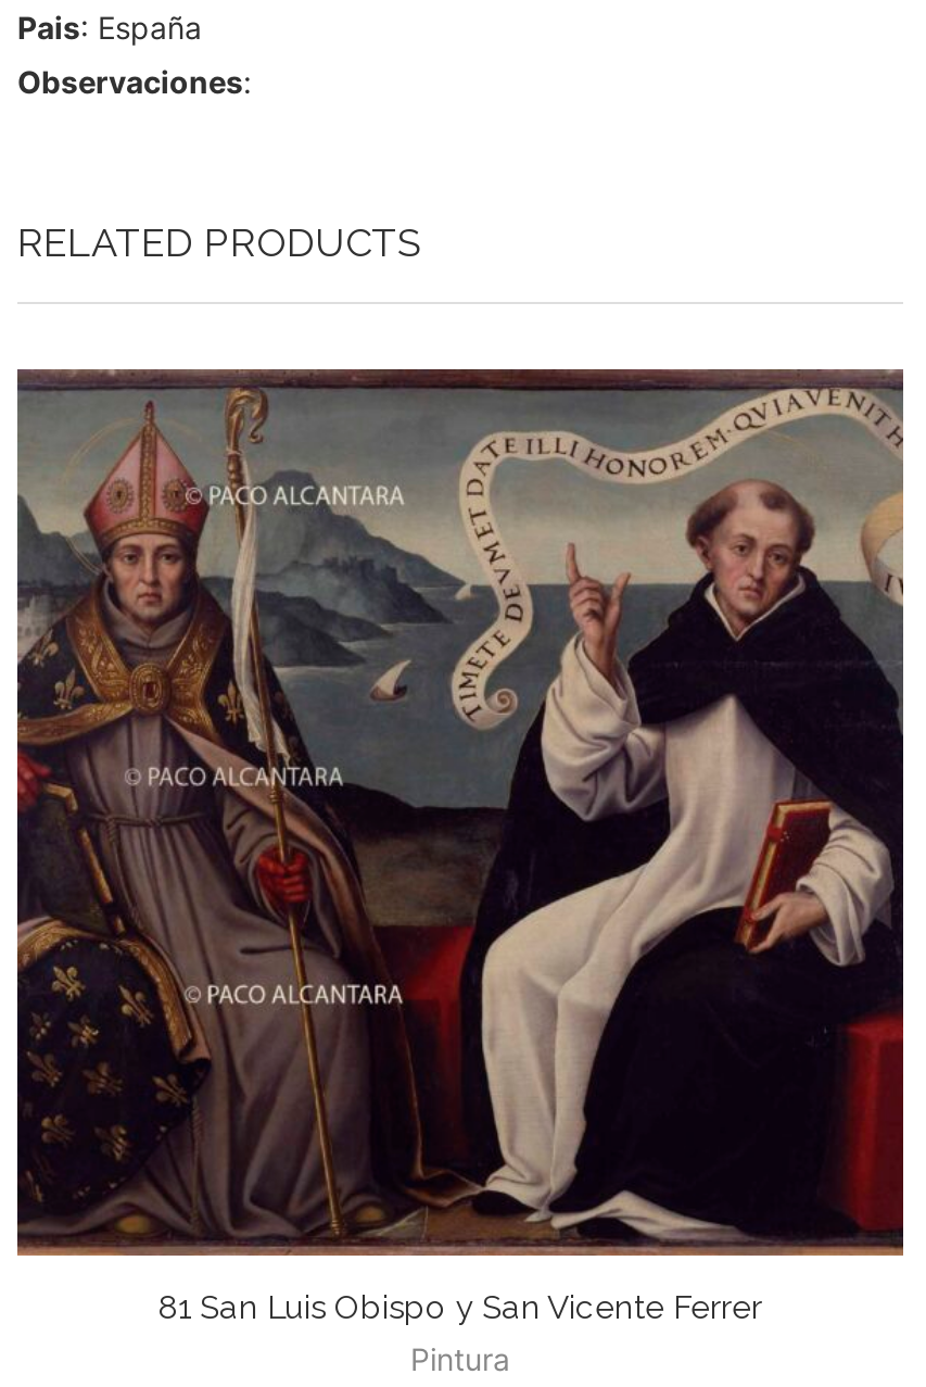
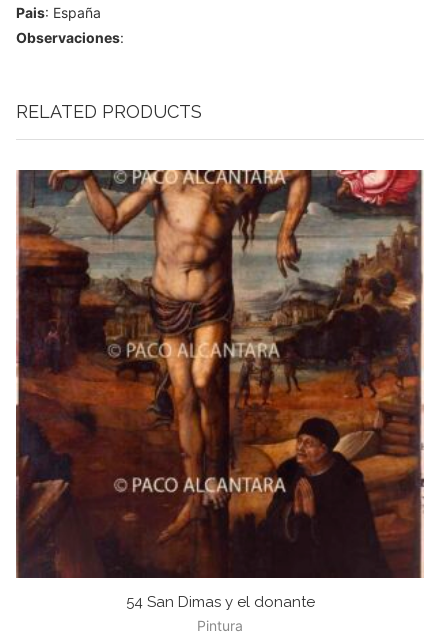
[15,367,905,1328] [image] | 81 San Luis Obispo y San Vicente Ferrer -> [15,169,424,611] [image] | 54 San Dimas y el donante

